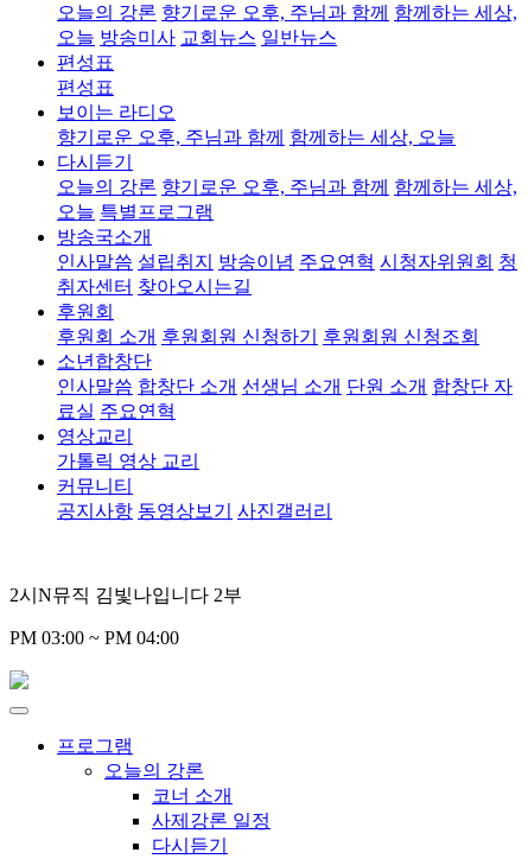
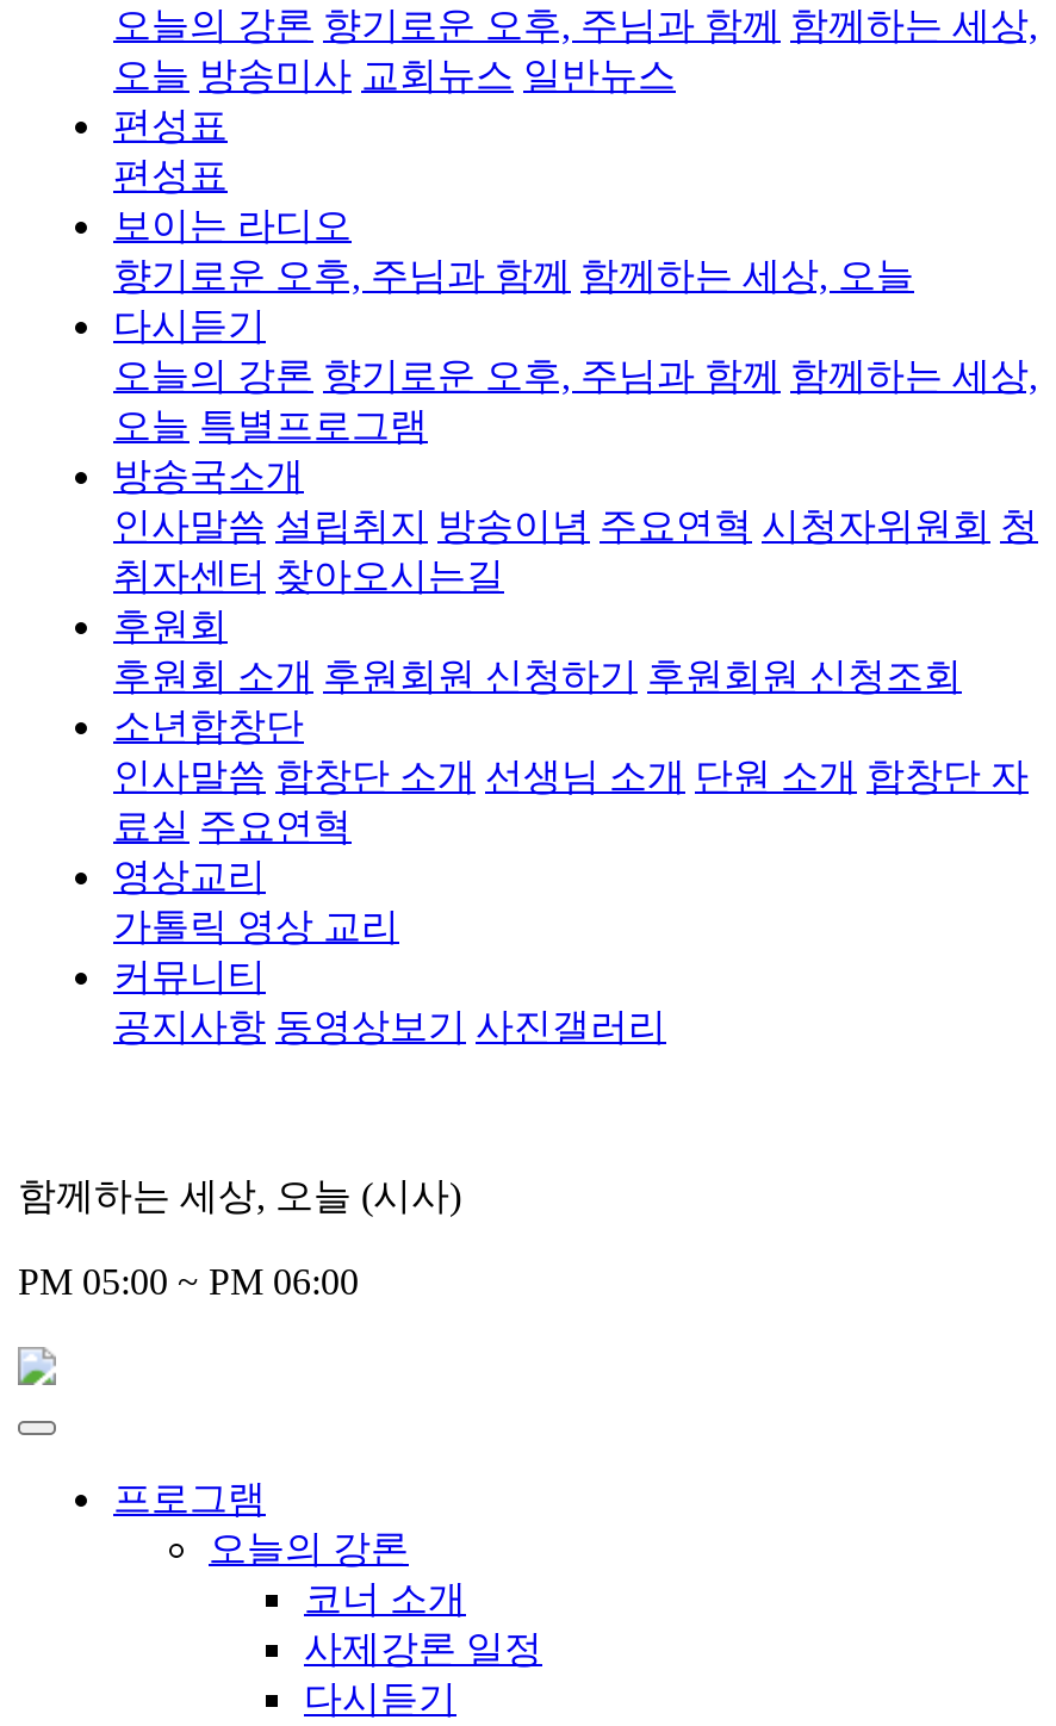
[9,585,242,605] 2시N뮤직 김빛나입니다 2부 -> [18,1175,461,1216] 함께하는 세상, 오늘 (시사)
[9,628,179,648] PM 03:00 ~ PM 04:00 -> [18,1261,359,1301] PM 05:00 ~ PM 06:00

